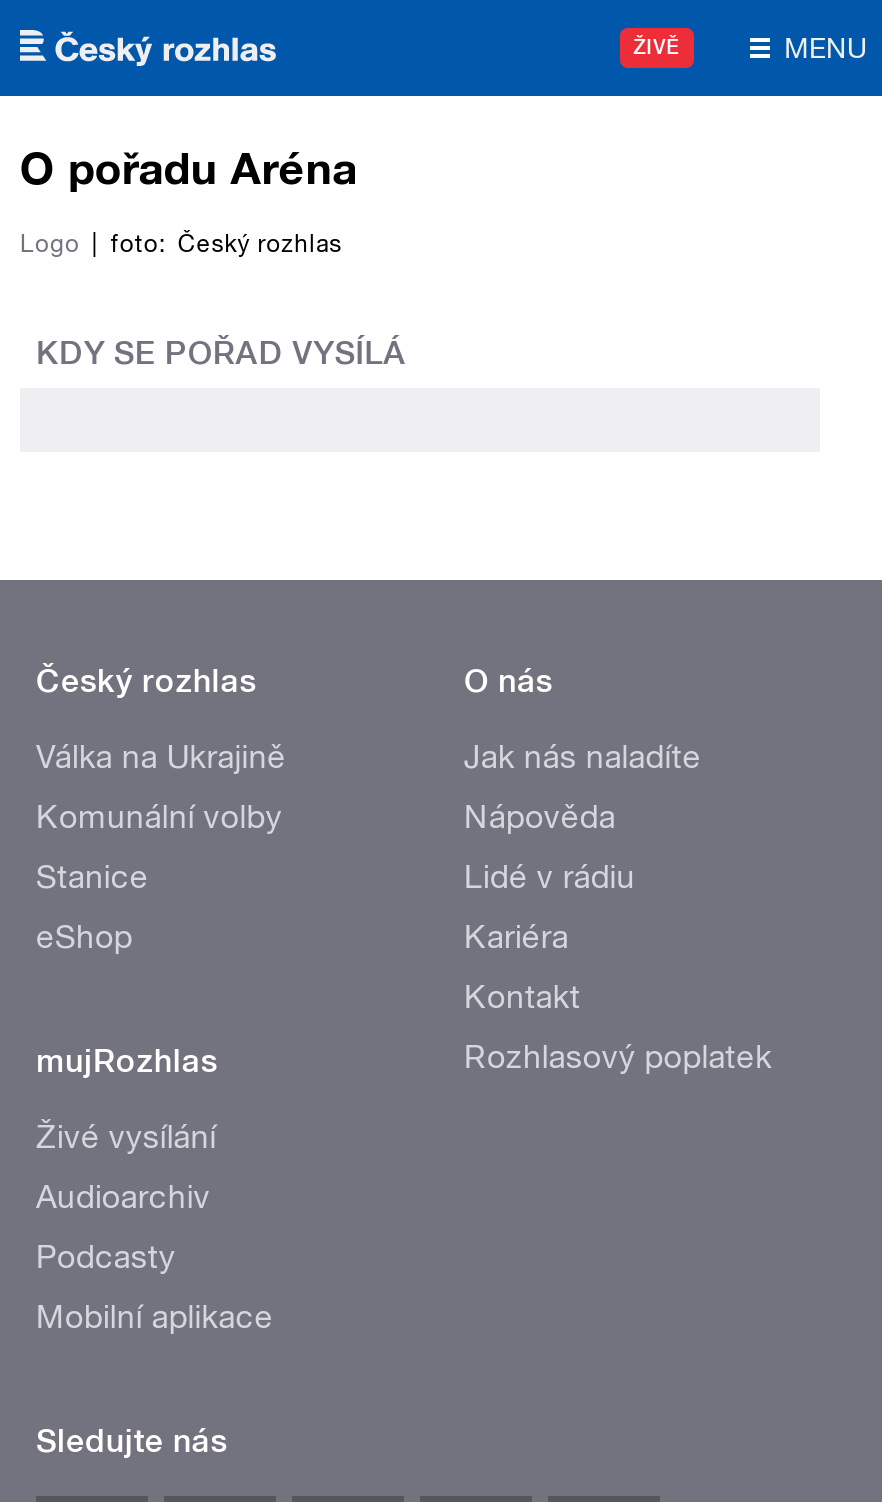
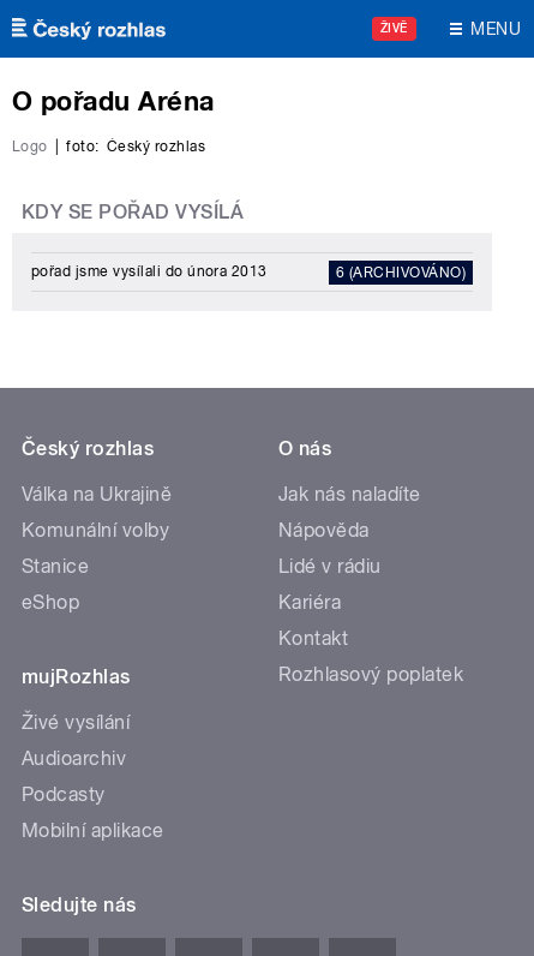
none -> [31,263,466,281] pořad jsme vysílali do února 2013 | 6 (ARCHIVOVÁNO)

